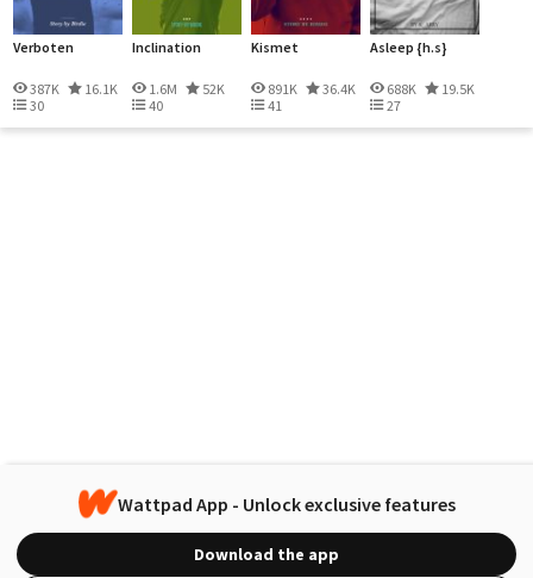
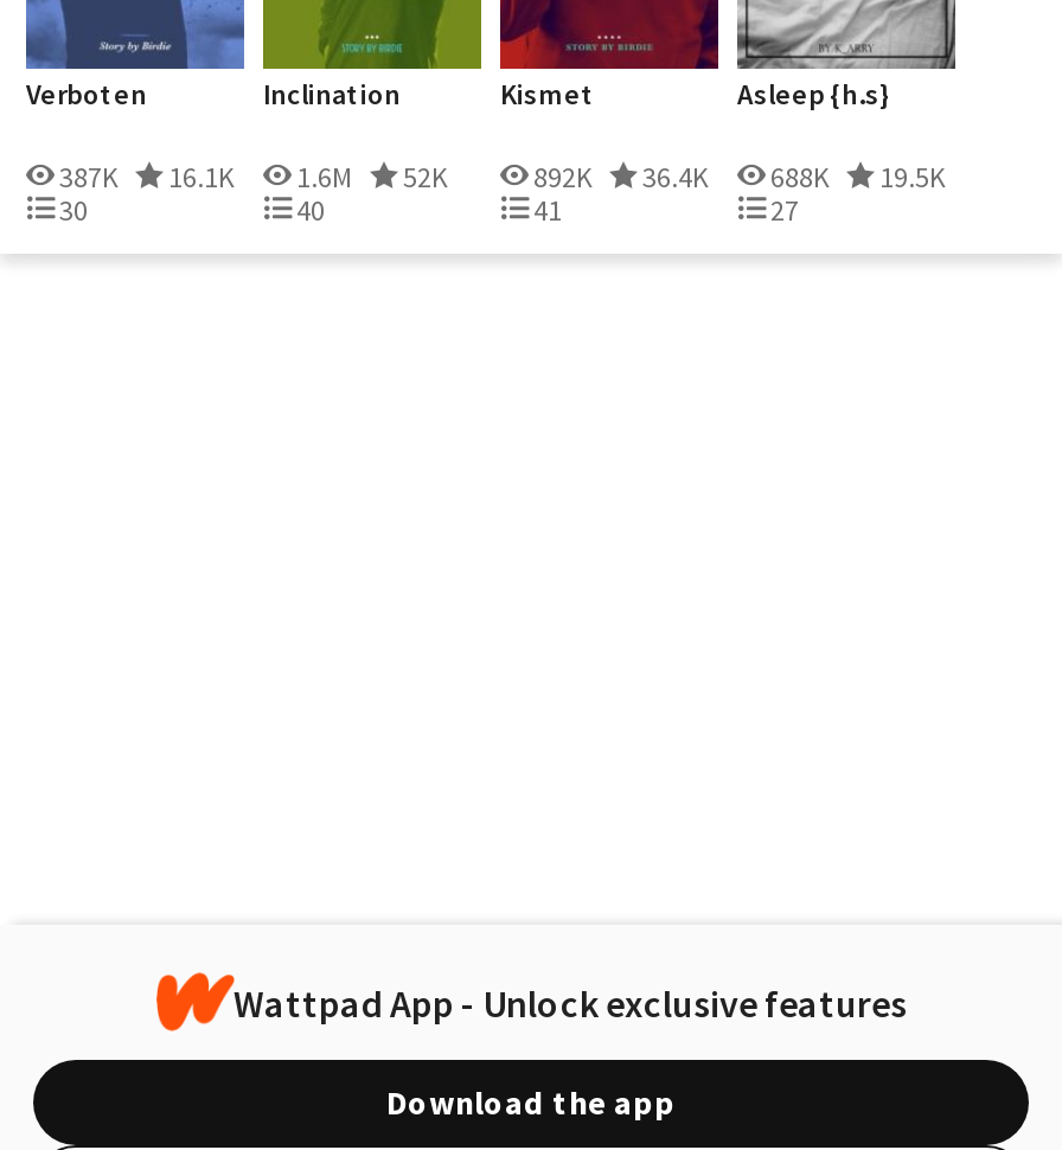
[265,80,475,98] 891K 36.4K 688K 19.5K -> [529,159,946,194] 892K 36.4K 688K 19.5K

